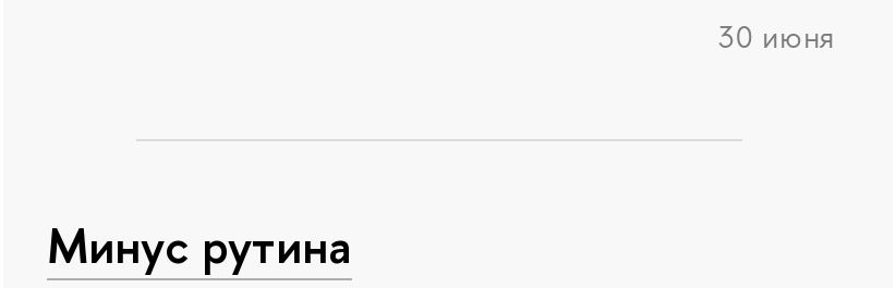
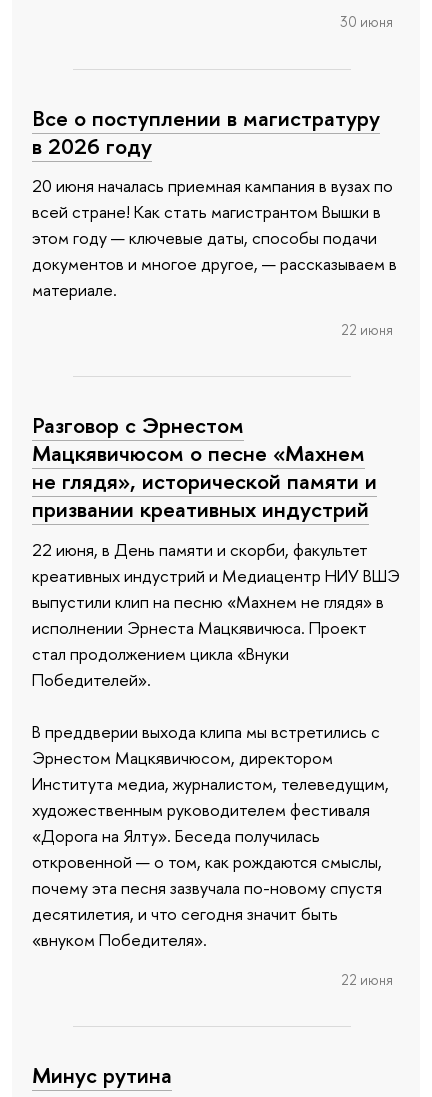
none -> [32,102,400,989] Все о поступлении в магистратуру | в 2026 году | 20 июня началась приемная кампания в вузах по | всей стране! Как стать магистрантом Вышки в | этом году — ключевые даты, способы подачи | документов и многое другое, — рассказываем в | материале. | 22 июня | Разговор с Эрнестом | Мацкявичюсом о песне «Махнем | не глядя», исторической памяти и | призвании креативных индустрий | 22 июня, в День памяти и скорби, факультет | креативных индустрий и Медиацентр НИУ ВШЭ | выпустили клип на песню «Махнем не глядя» в | исполнении Эрнеста Мацкявичюса. Проект | стал продолжением цикла «Внуки | Победителей». | В преддверии выхода клипа мы встретились с | Эрнестом Мацкявичюсом, директором | Института медиа, журналистом, телеведущим, | художественным руководителем фестиваля | «Дорога на Ялту». Беседа получилась | откровенной — о том, как рождаются смыслы, | почему эта песня зазвучала по-новому спустя | десятилетия, и что сегодня значит быть | «внуком Победителя». | 22 июня

